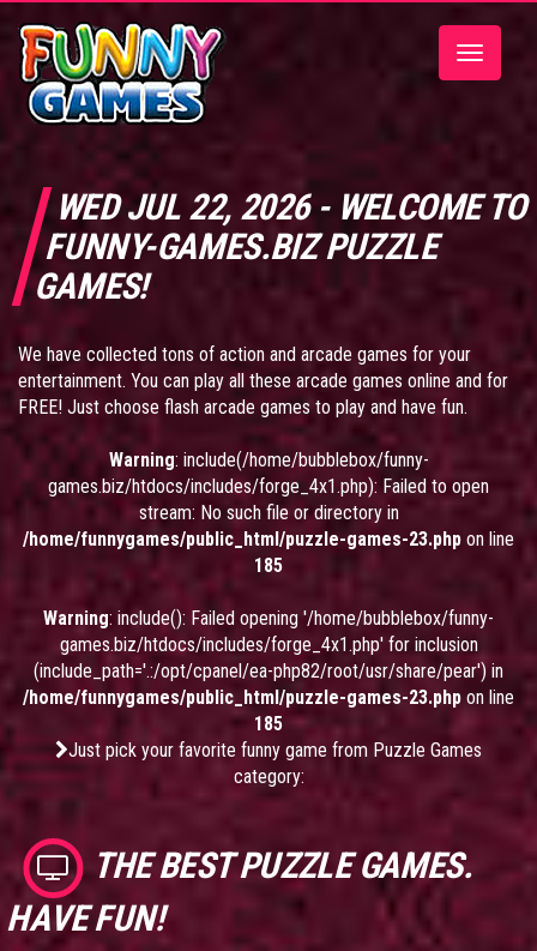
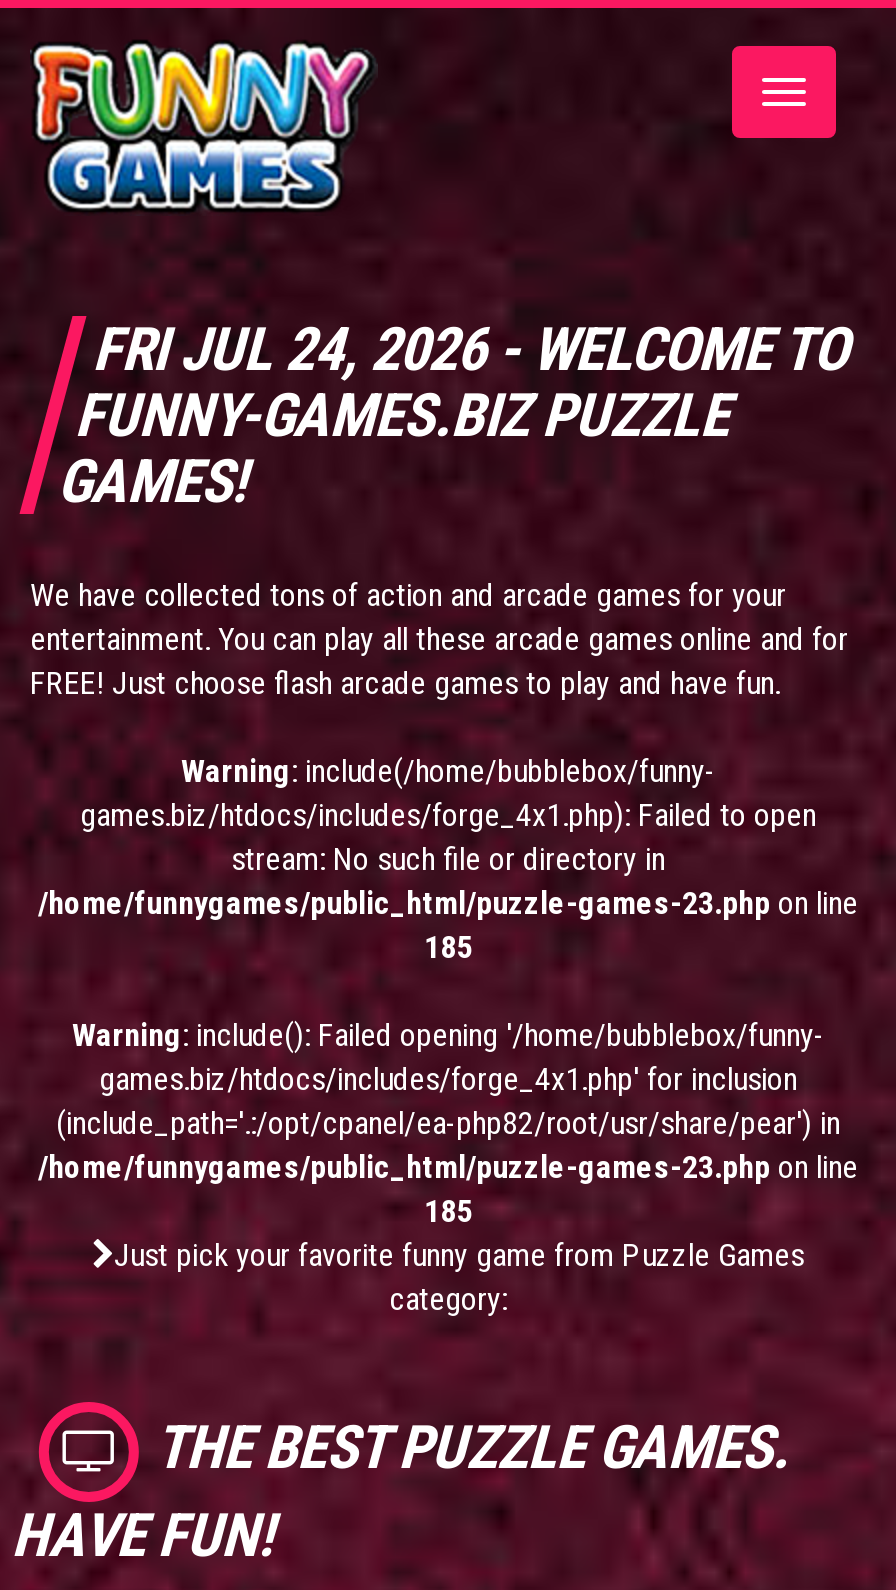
[53,186,535,228] WED JUL 22, 2026 - WELCOME TO -> [88,314,862,384] FRI JUL 24, 2026 - WELCOME TO

